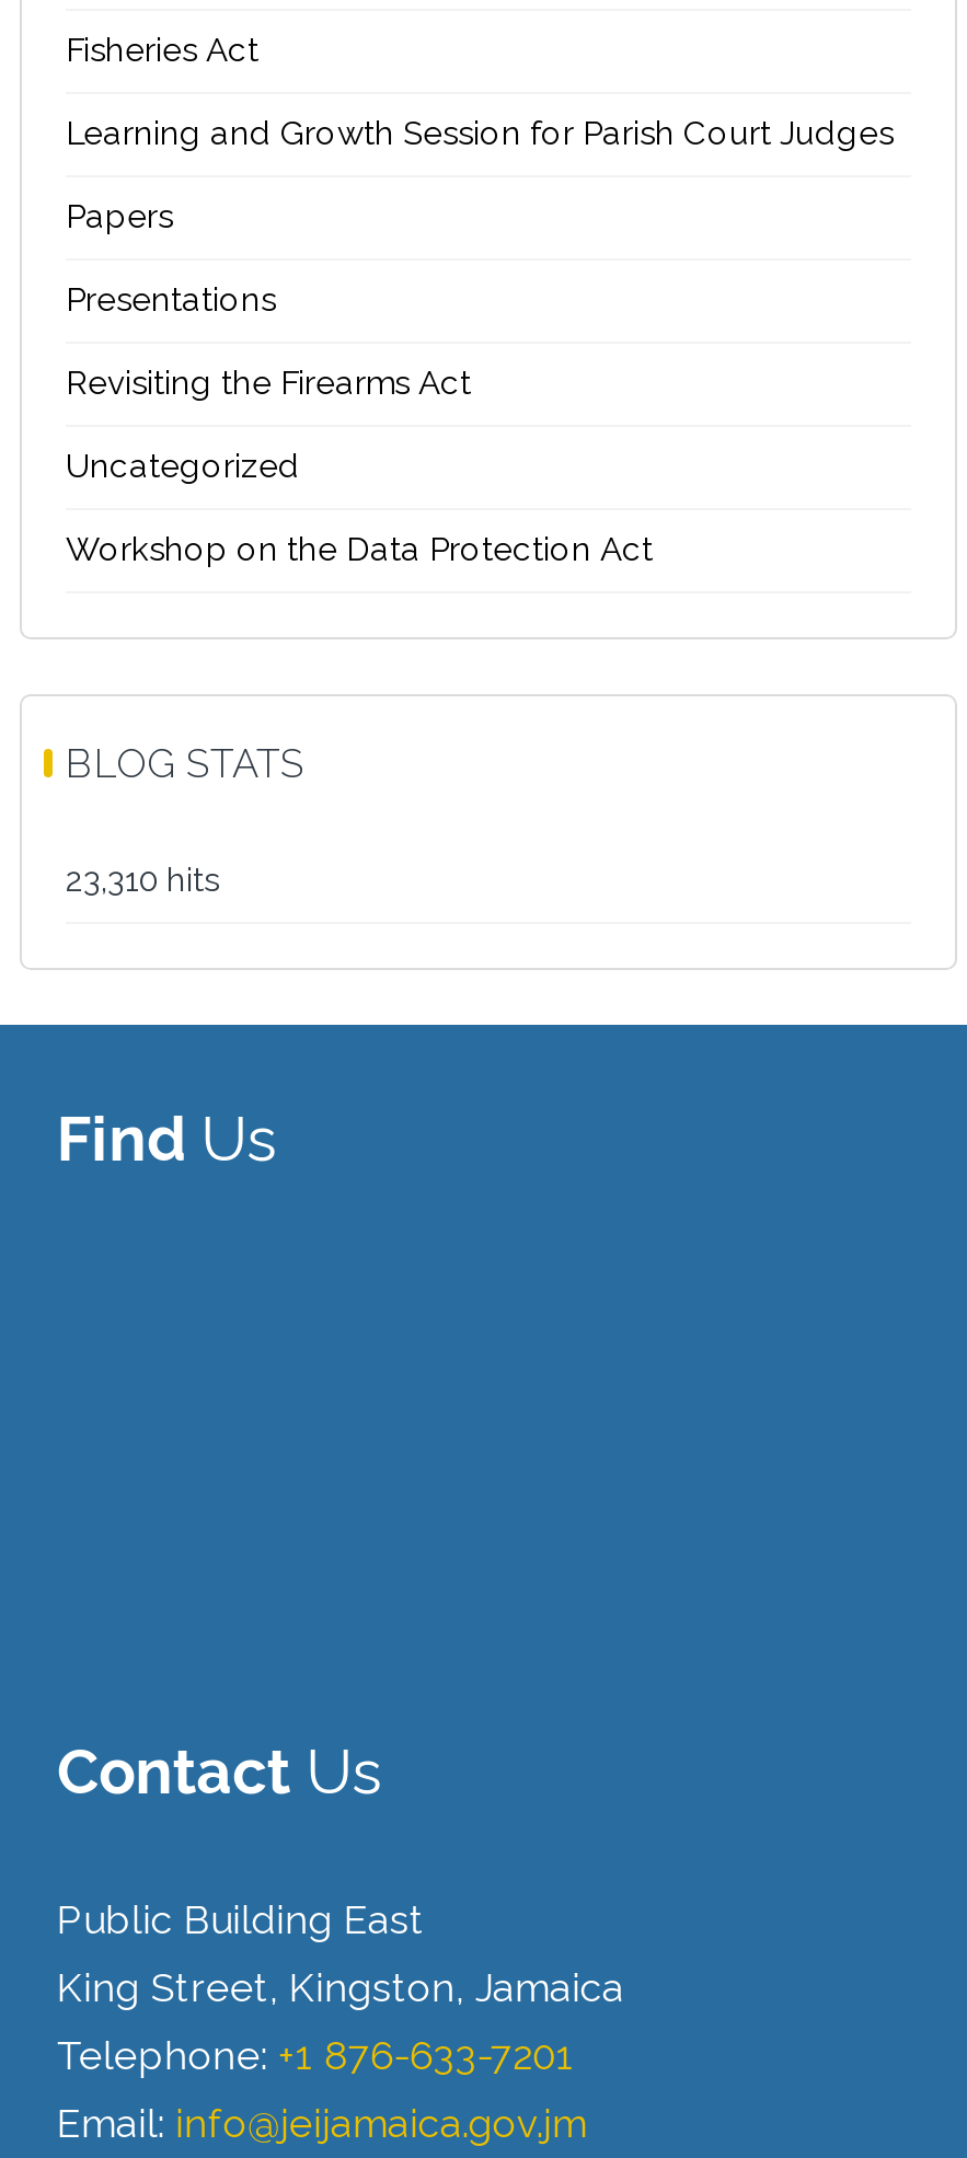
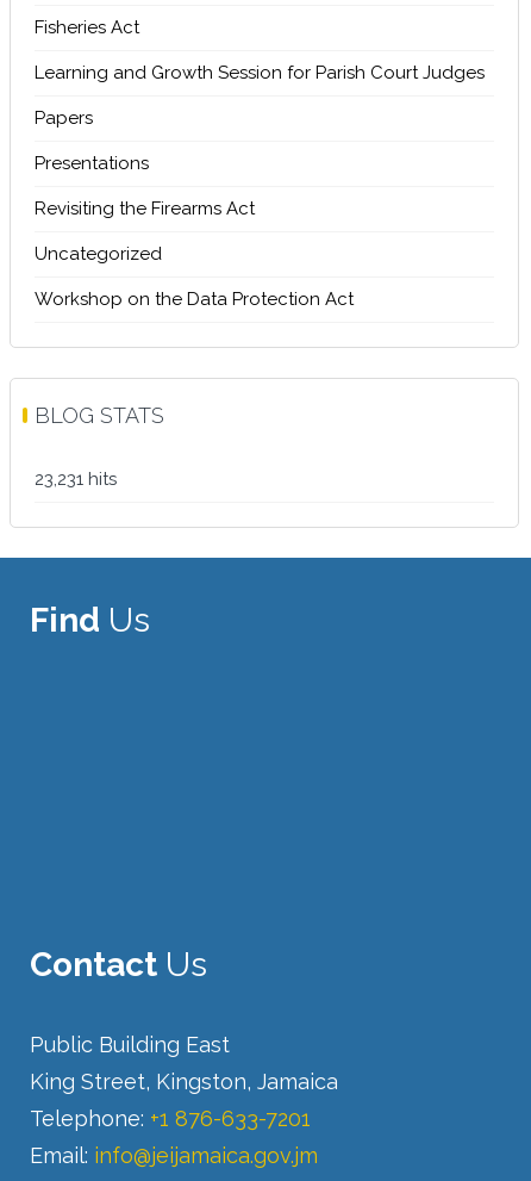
[66,861,219,900] 23,310 hits -> [35,468,117,490] 23,231 hits

